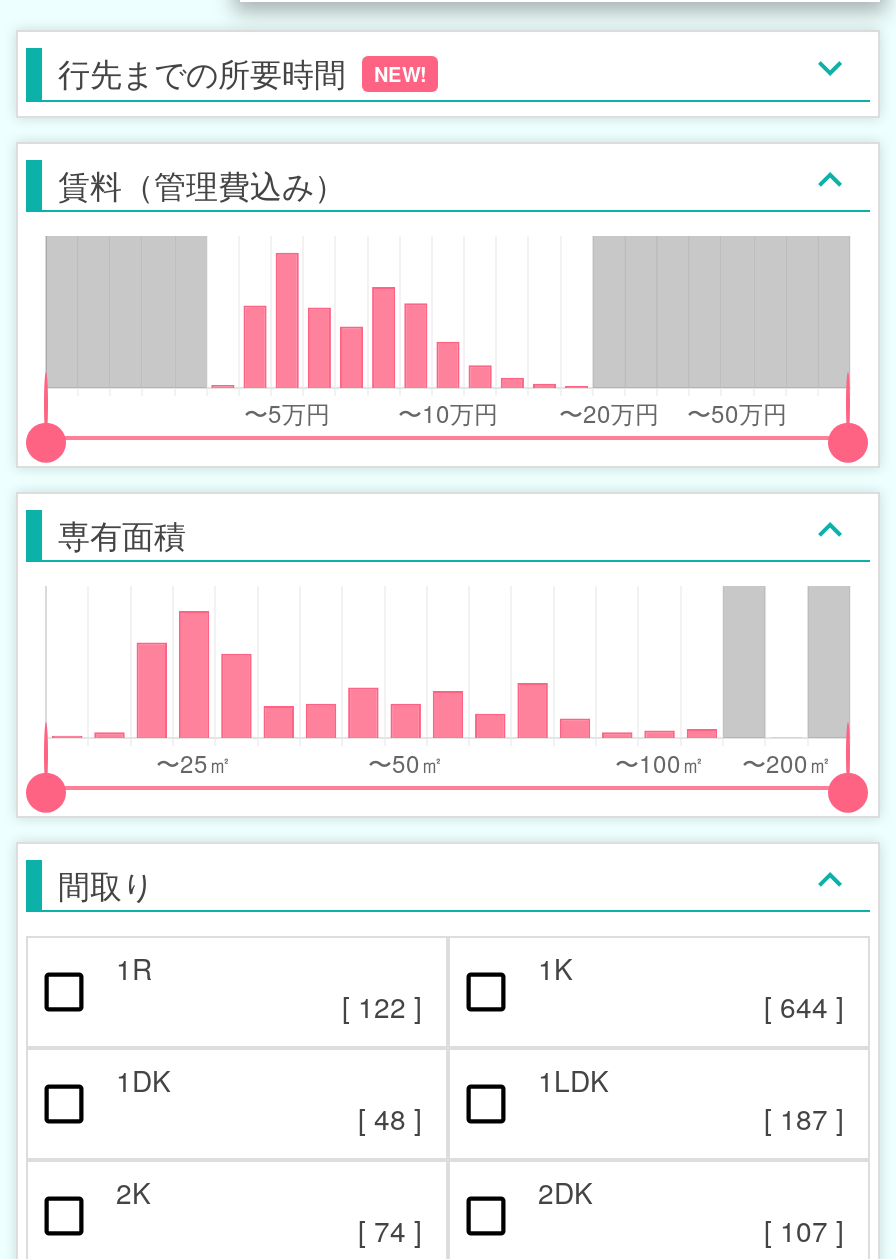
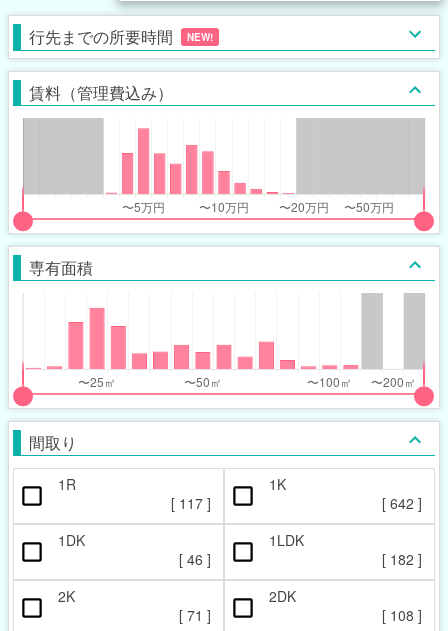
[342,986,422,1026] [122] -> [171,493,211,513] [117]
[764,986,844,1026] [644] -> [382,493,422,513] [642]
[358,1098,422,1138] [48] -> [179,549,211,569] [46]
[764,1098,844,1138] [187] -> [382,549,422,569] [182]
[358,1210,422,1250] [74] -> [179,605,211,625] [71]
[764,1210,844,1250] [107] -> [382,605,422,625] [108]

